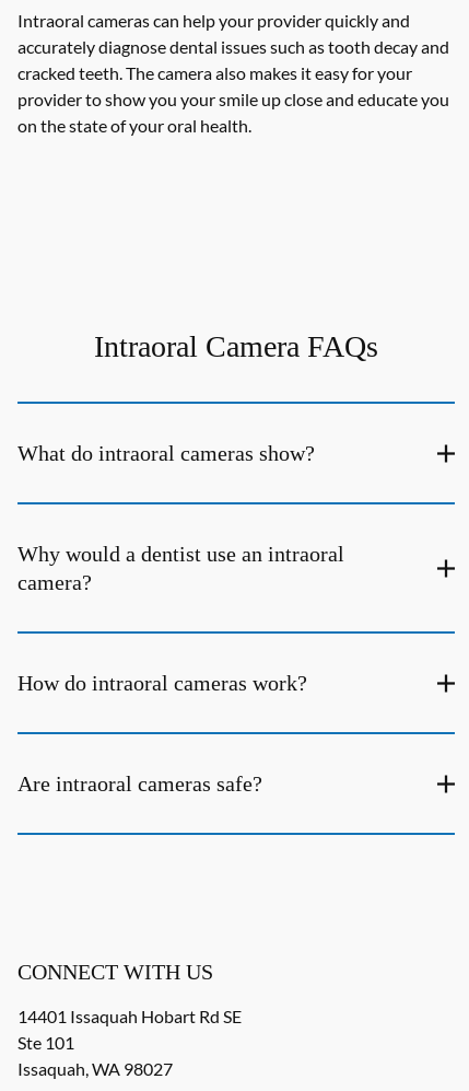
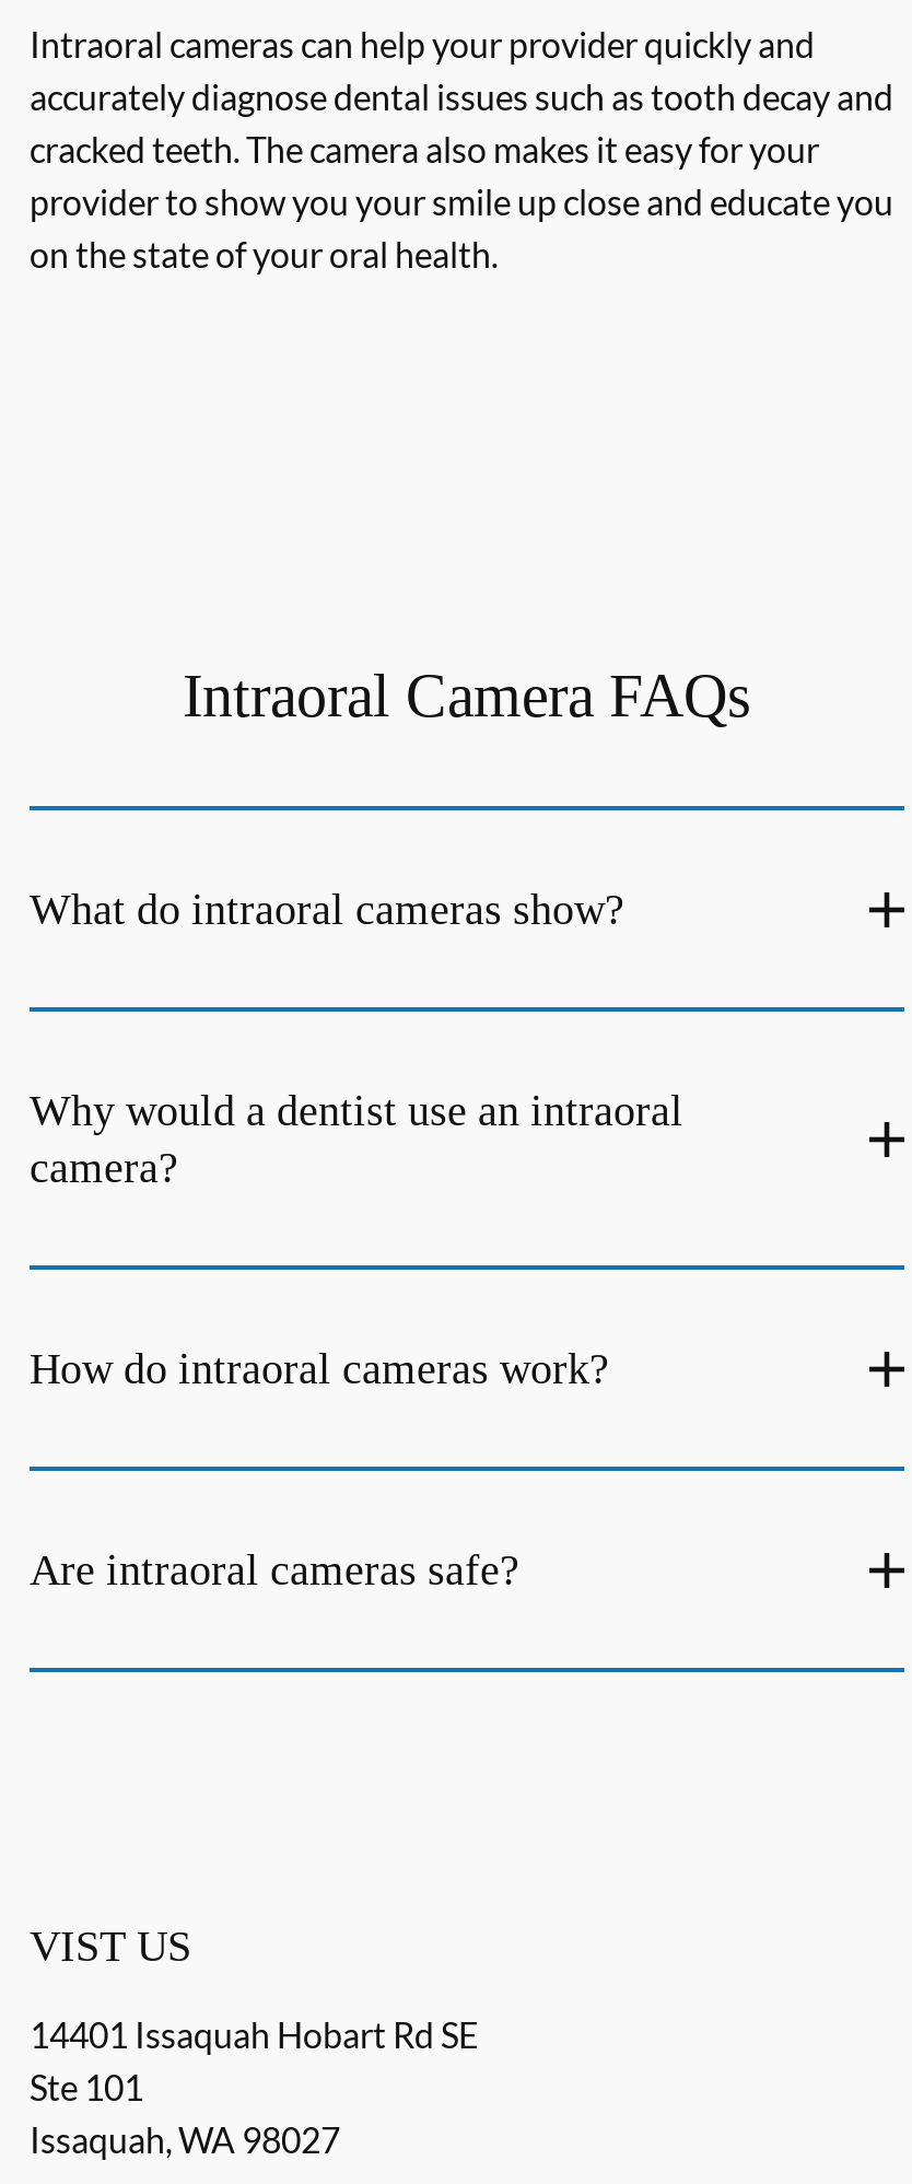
[17,960,213,984] CONNECT WITH US -> [30,1922,191,1970] VIST US

